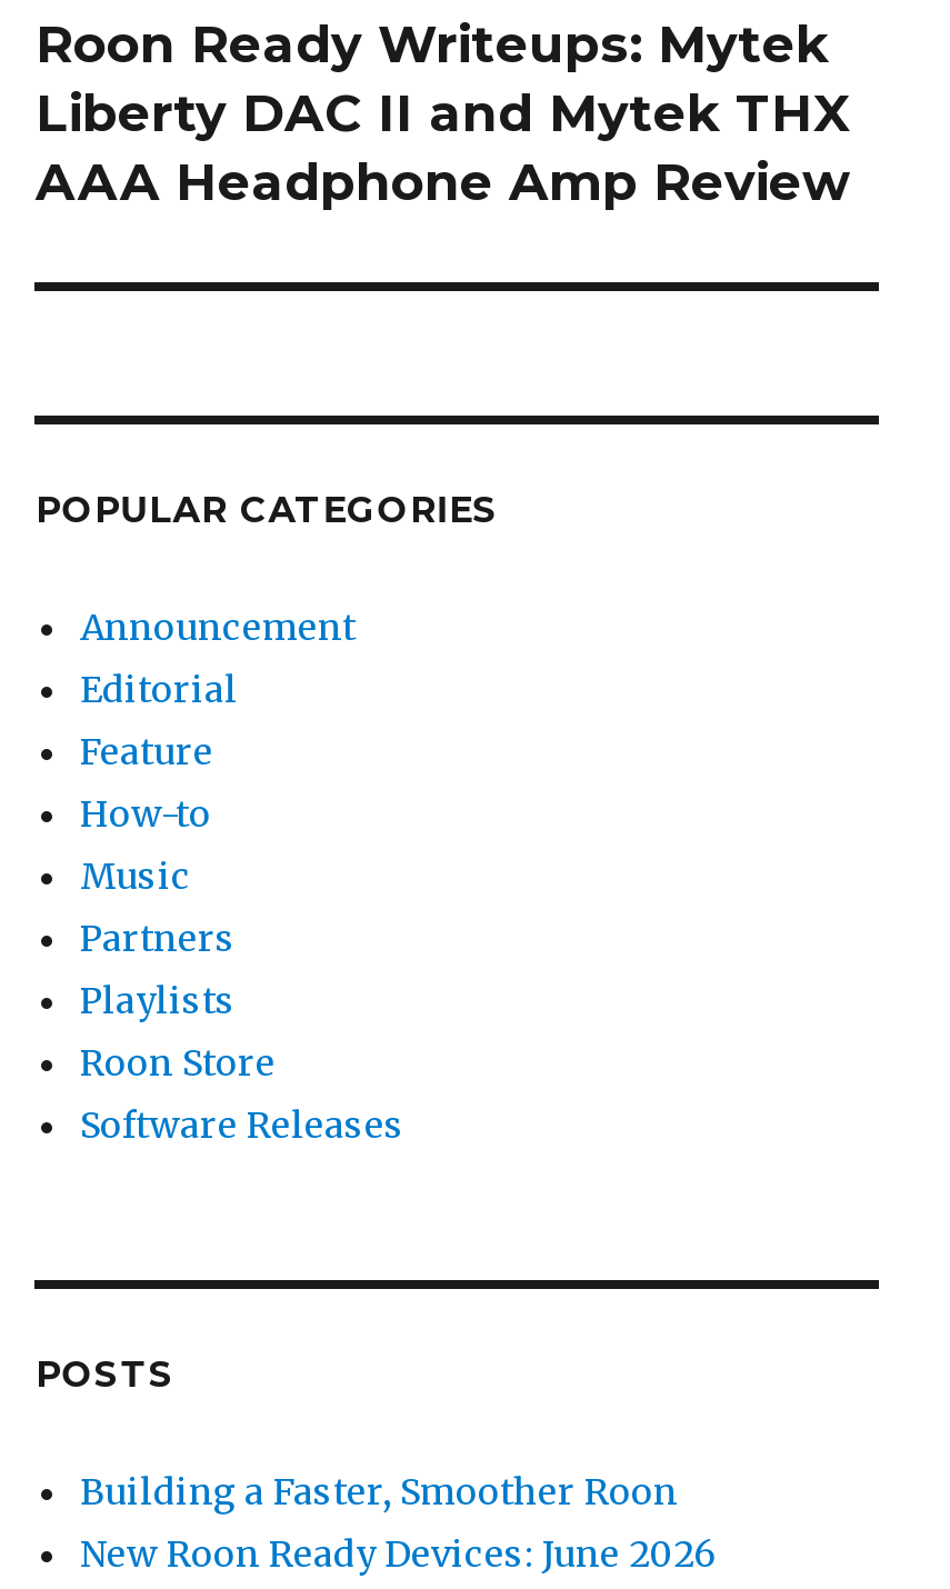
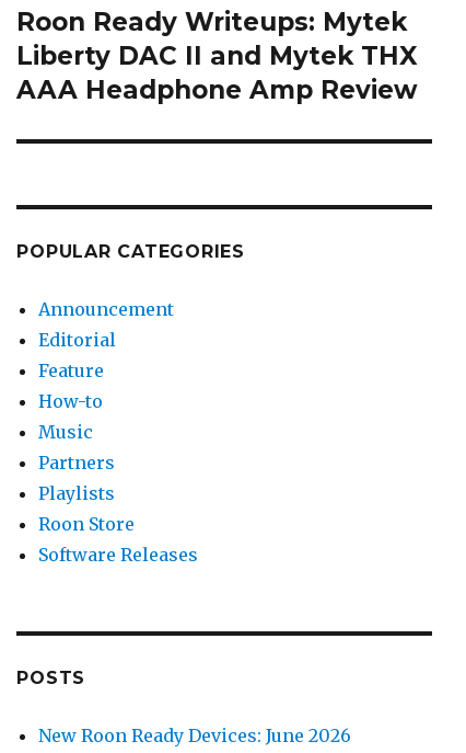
[80,1469,687,1513] Building a Faster, Smoother Roon -> none

